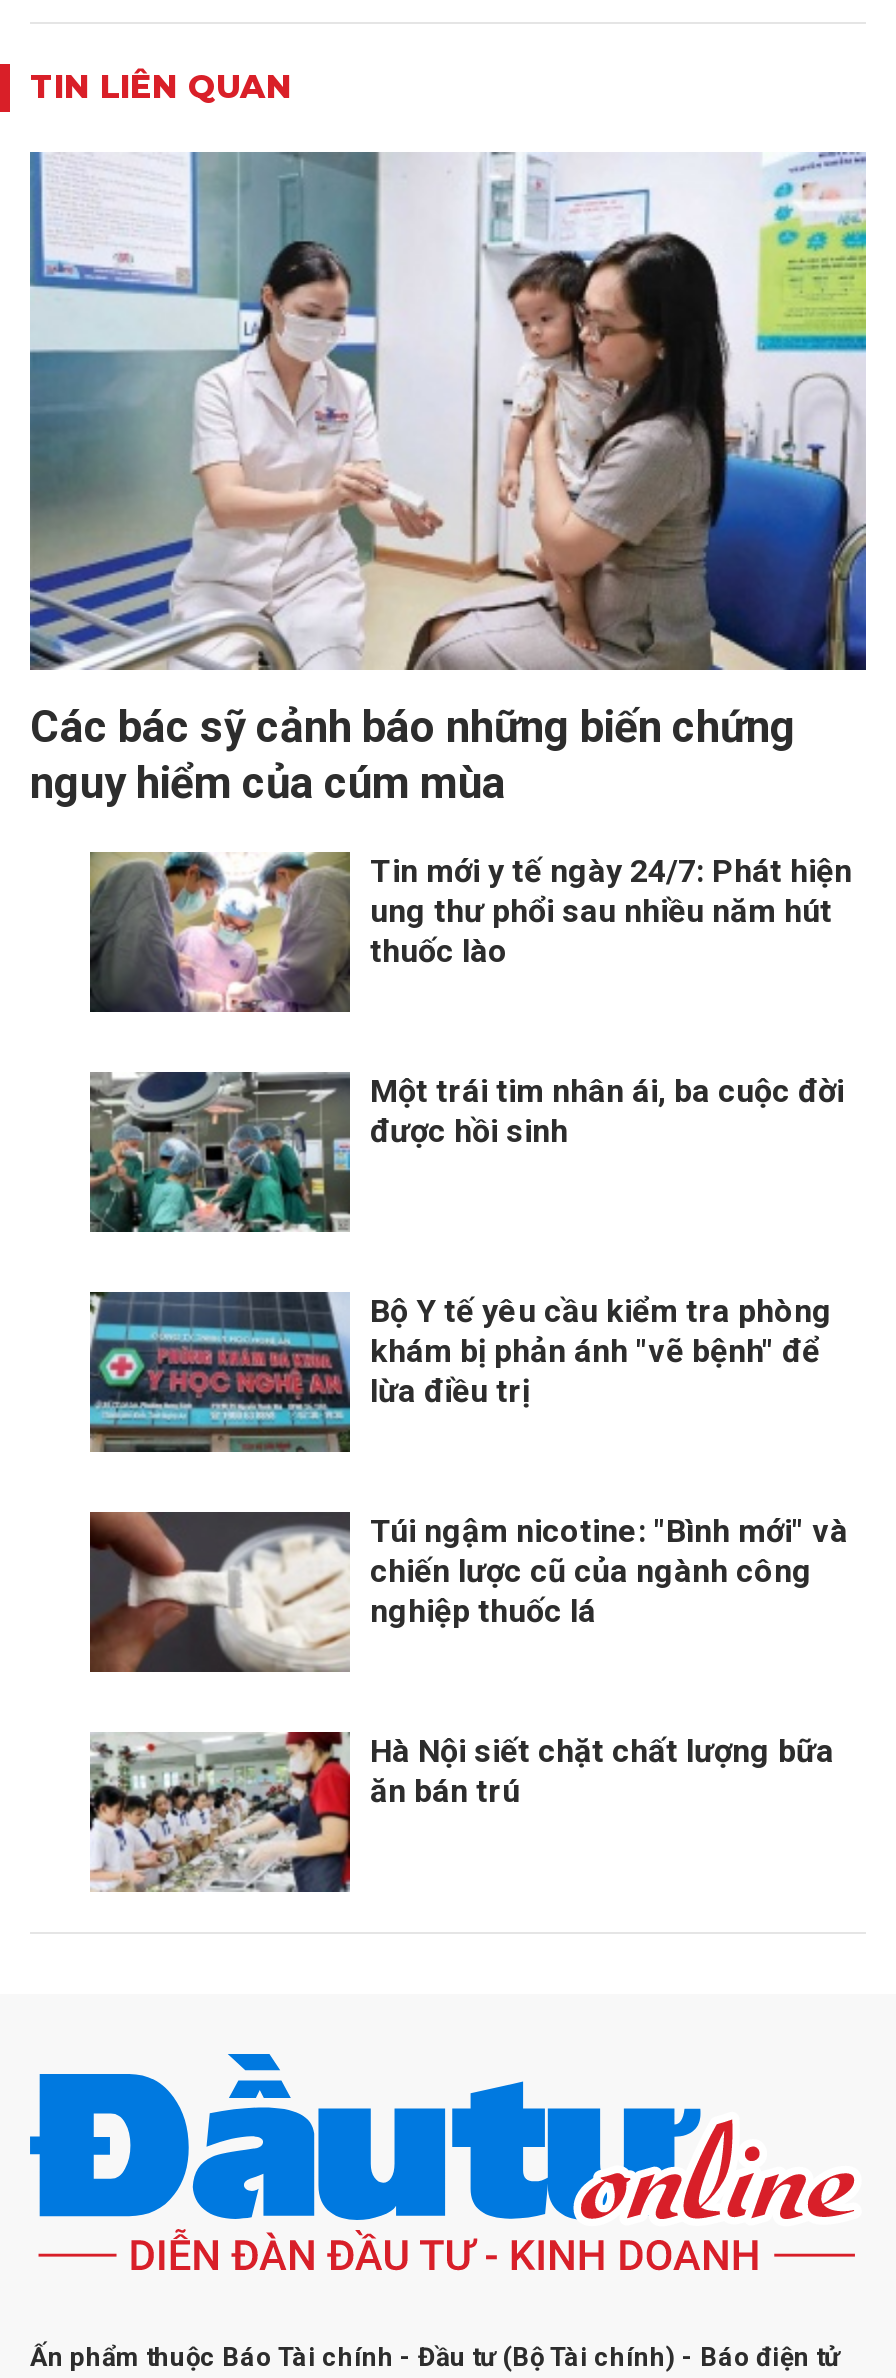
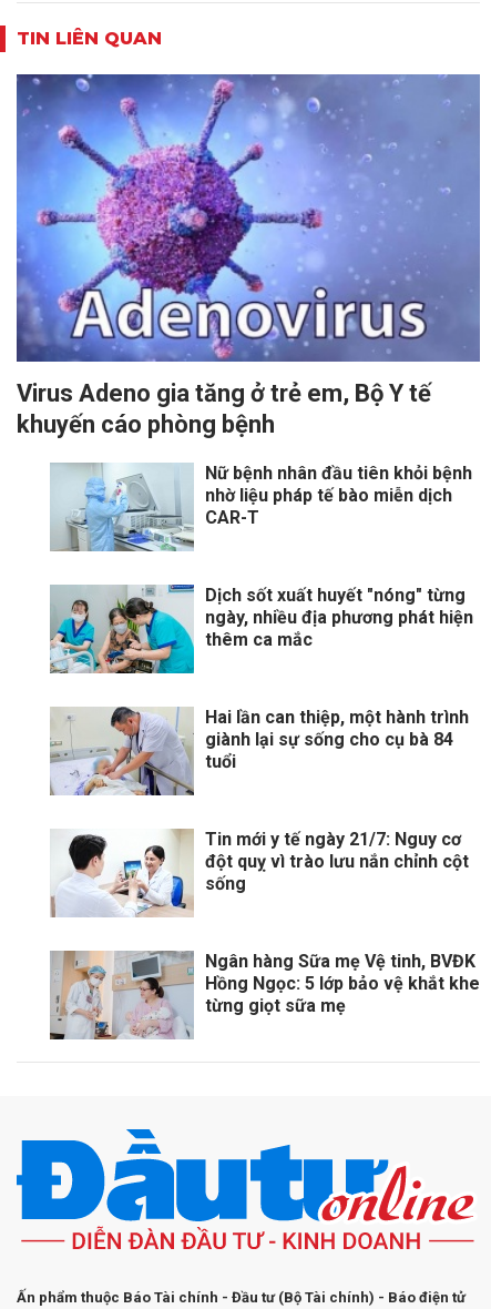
[28,152,868,808] [image] | Các bác sỹ cảnh báo những biến chứng | nguy hiểm của cúm mùa -> [16,73,481,438] [image] | Virus Adeno gia tăng ở trẻ em, Bộ Y tế | khuyến cáo phòng bệnh
[88,850,852,1014] [image] | Tin mới y tế ngày 24/7: Phát hiện | ung thư phổi sau nhiều năm hút | thuốc lào -> [50,463,472,551] [image] | Nữ bệnh nhân đầu tiên khỏi bệnh | nhờ liệu pháp tế bào miễn dịch | CAR-T
[88,1070,844,1234] [image] | Một trái tim nhân ái, ba cuộc đời | được hồi sinh -> [50,585,473,674] [image] | Dịch sốt xuất huyết "nóng" từng | ngày, nhiều địa phương phát hiện | thêm ca mắc
[88,1290,832,1454] [image] | Bộ Y tế yêu cầu kiểm tra phòng | khám bị phản ánh "vẽ bệnh" để | lừa điều trị -> [50,707,469,795] [image] | Hai lần can thiệp, một hành trình | giành lại sự sống cho cụ bà 84 | tuổi
[88,1510,848,1674] [image] | Túi ngậm nicotine: "Bình mới" và | chiến lược cũ của ngành công | nghiệp thuốc lá -> [50,829,469,917] [image] | Tin mới y tế ngày 21/7: Nguy cơ | đột quỵ vì trào lưu nắn chỉnh cột | sống
[90,1730,834,1892] [image] | Hà Nội siết chặt chất lượng bữa | ăn bán trú -> [49,951,480,1041] [image] | Ngân hàng Sữa mẹ Vệ tinh, BVĐK | Hồng Ngọc: 5 lớp bảo vệ khắt khe | từng giọt sữa mẹ

